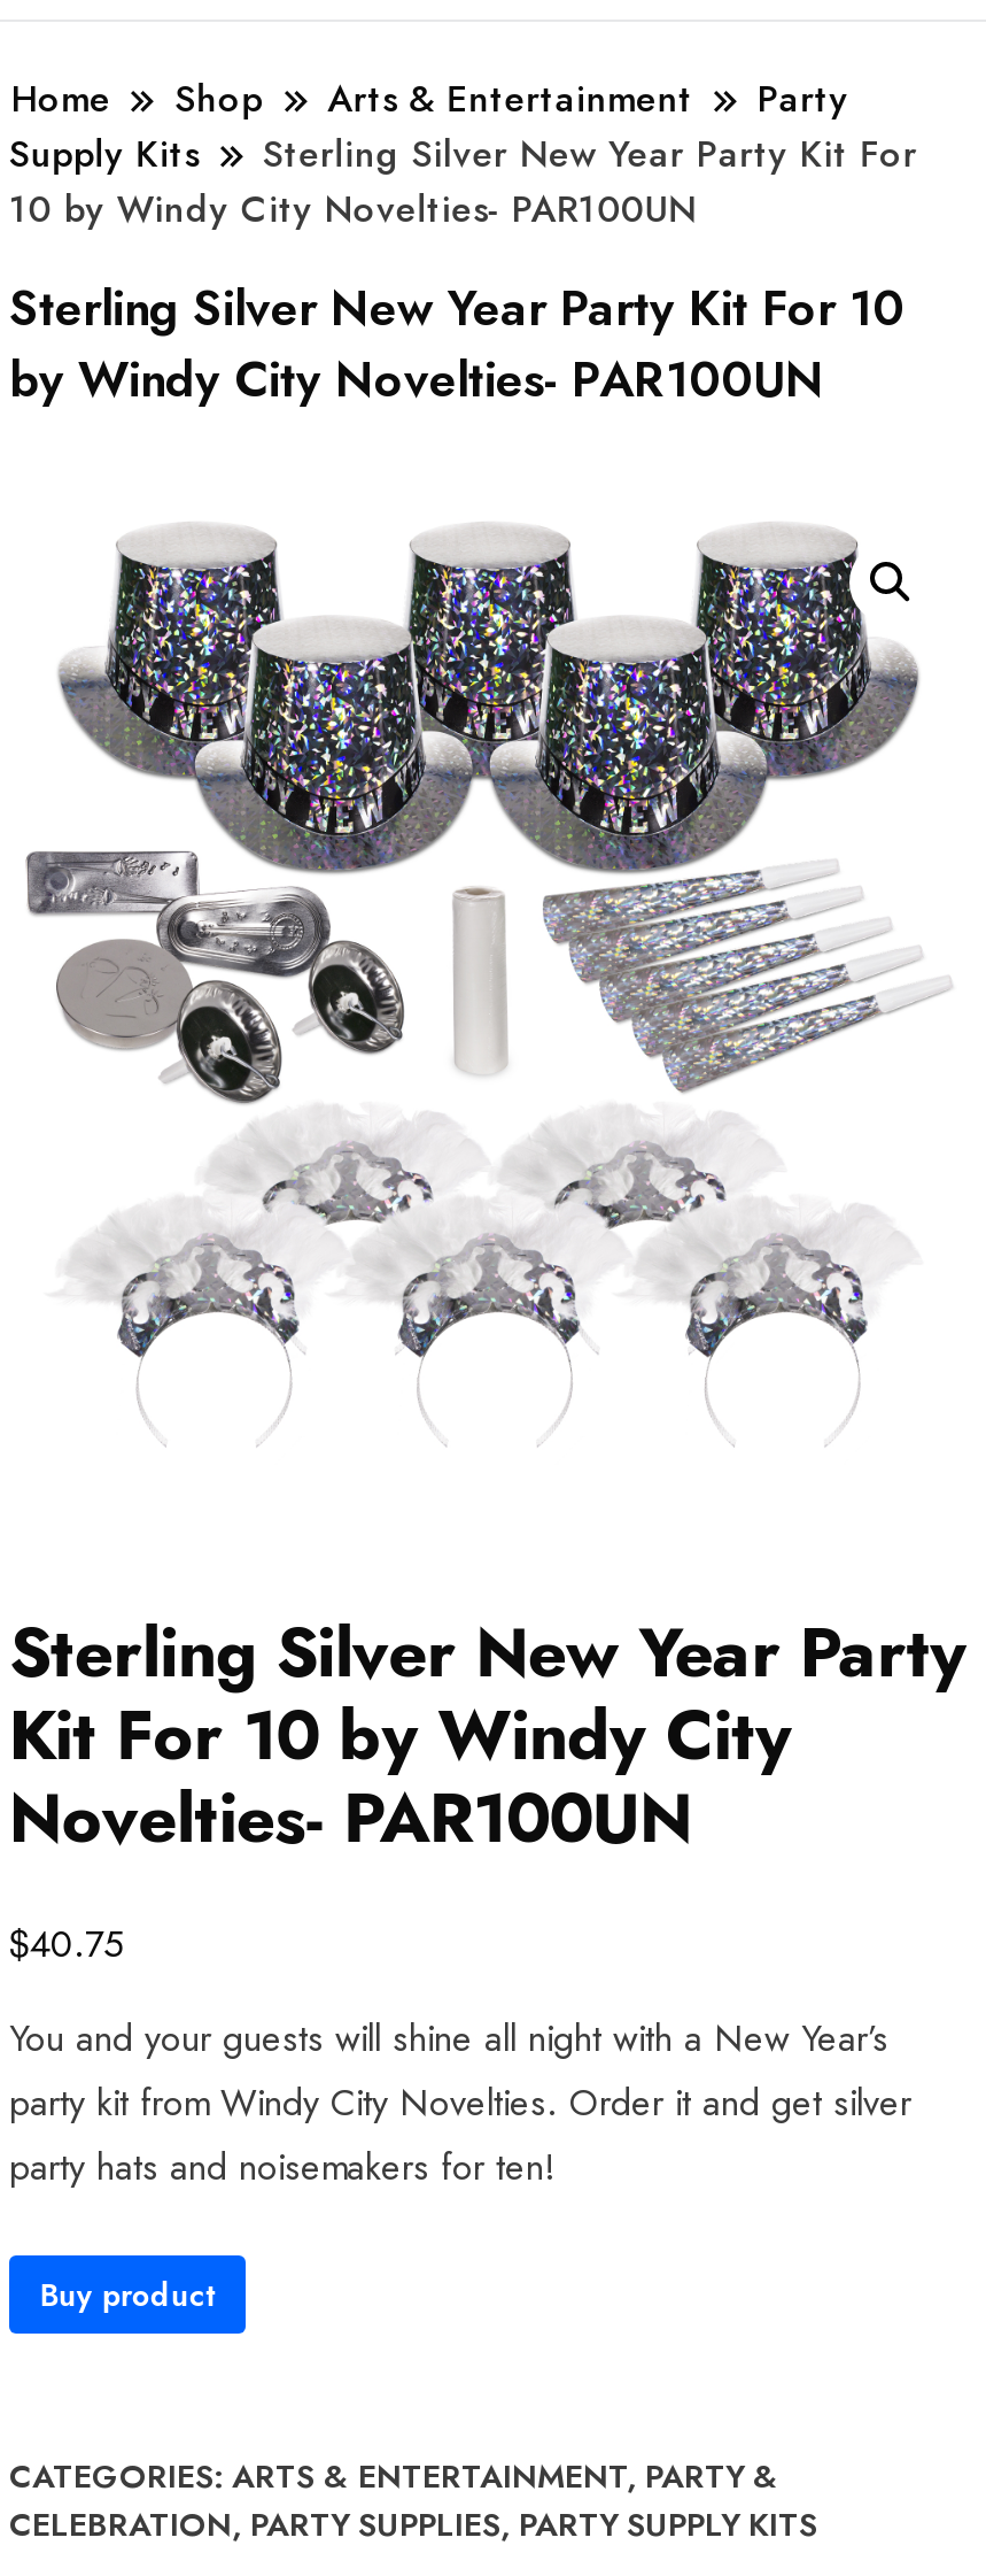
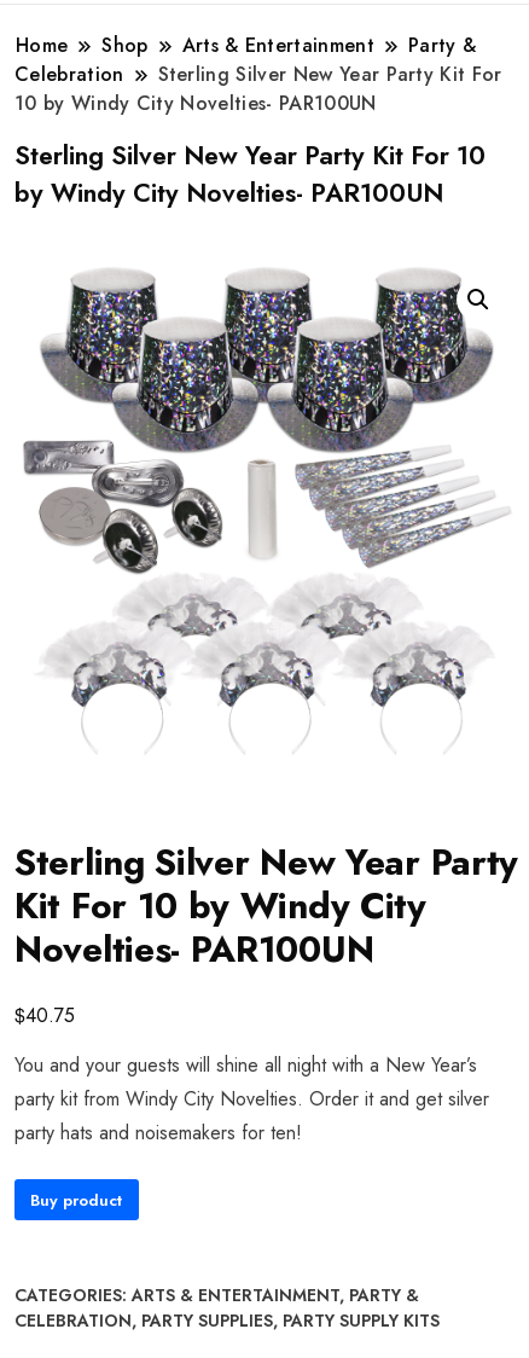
[9,72,848,180] Party | Supply Kits -> [14,31,476,88] Party & | Celebration

